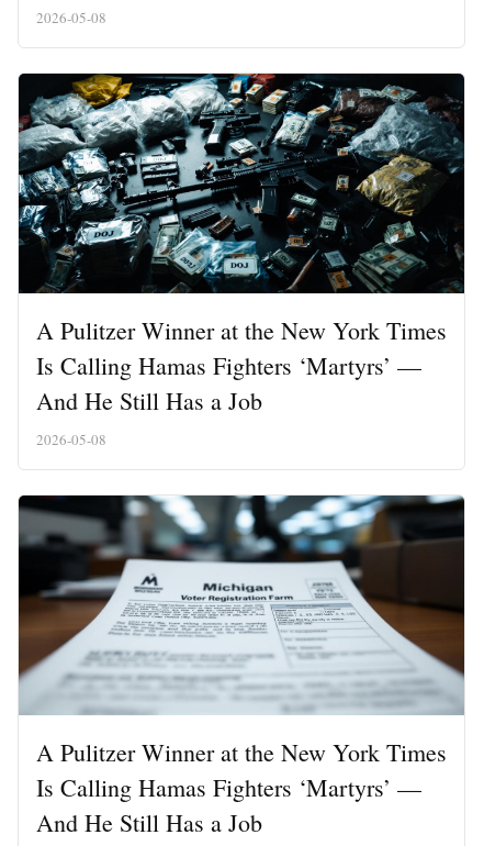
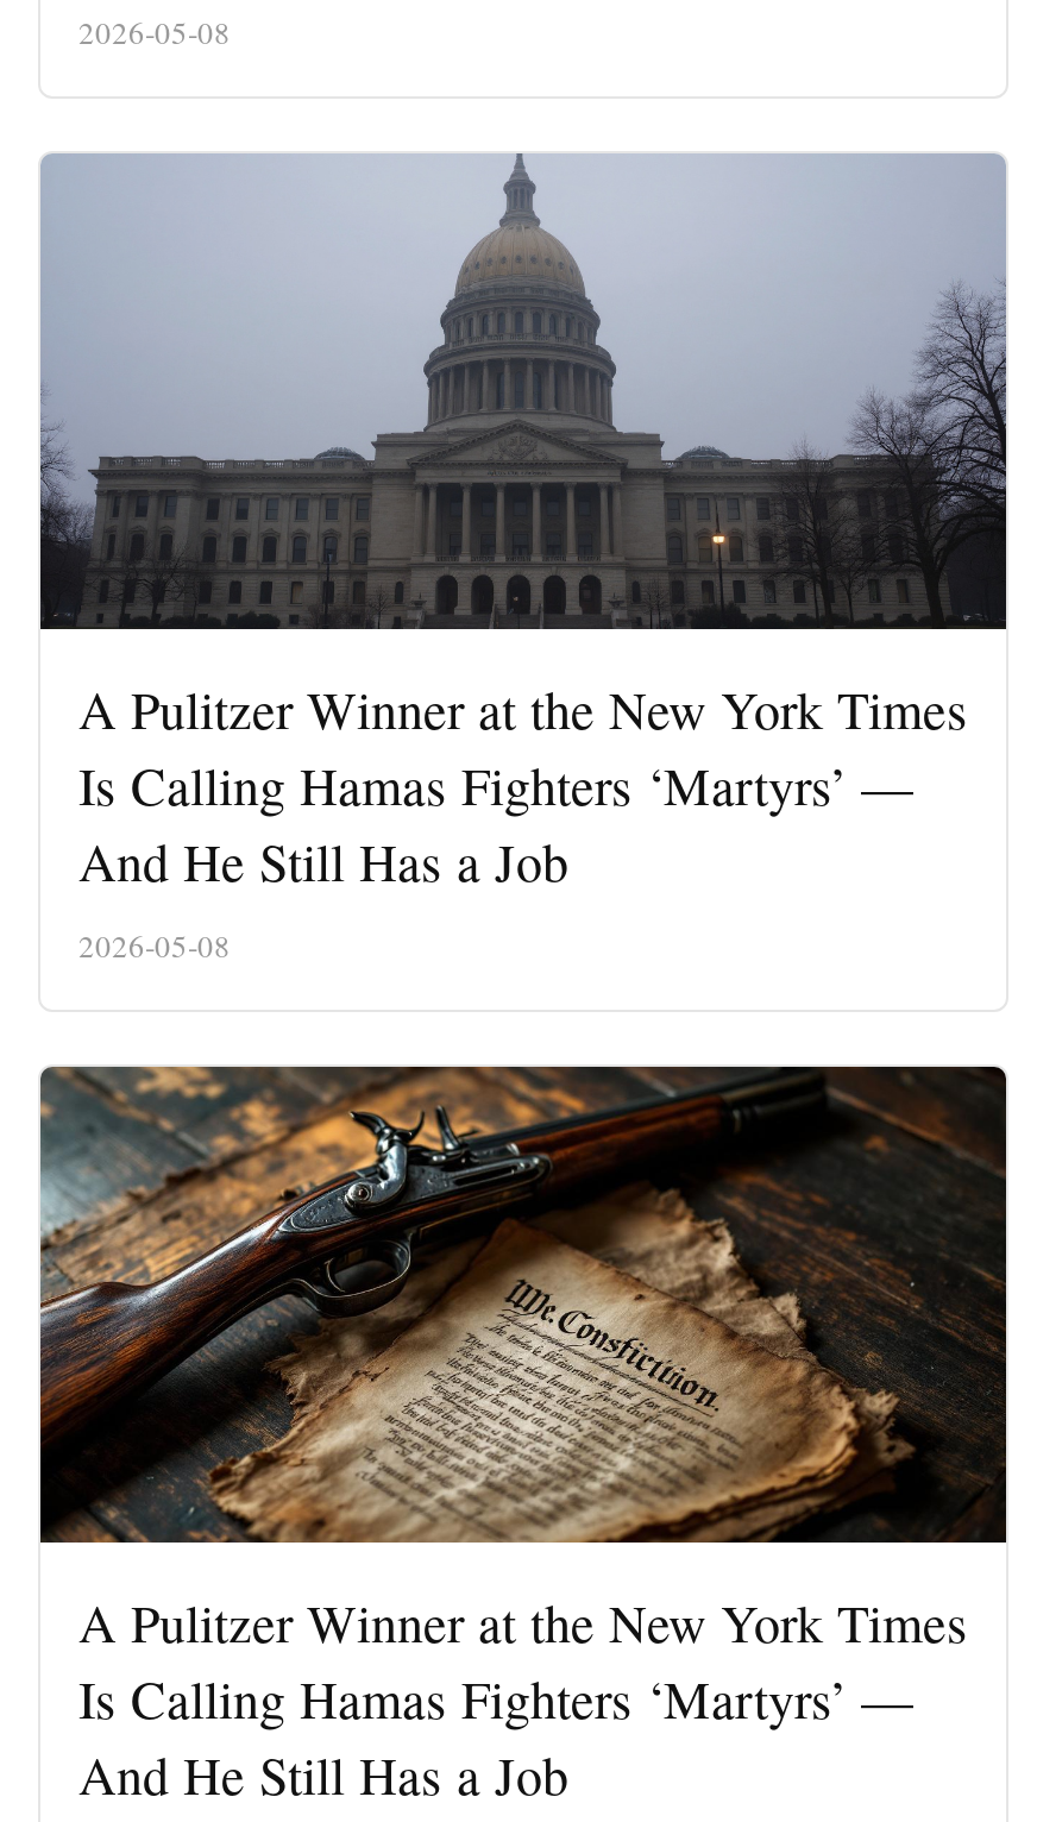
[18,73,465,293] [image] -> [38,153,1008,629] [image]
[18,494,465,715] [image] -> [38,1064,1008,1545] [image]

